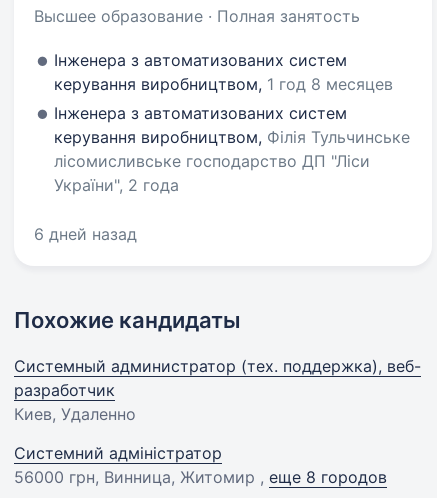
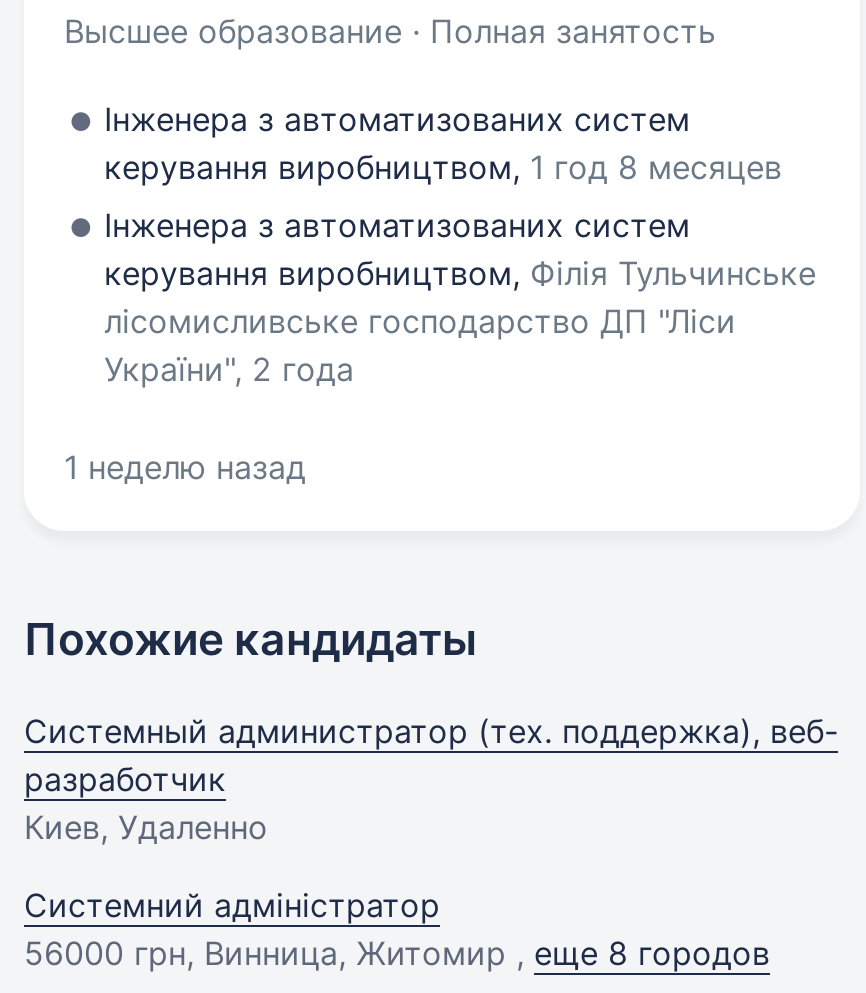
[34,224,137,244] 6 дней назад -> [64,447,306,487] 1 неделю назад

